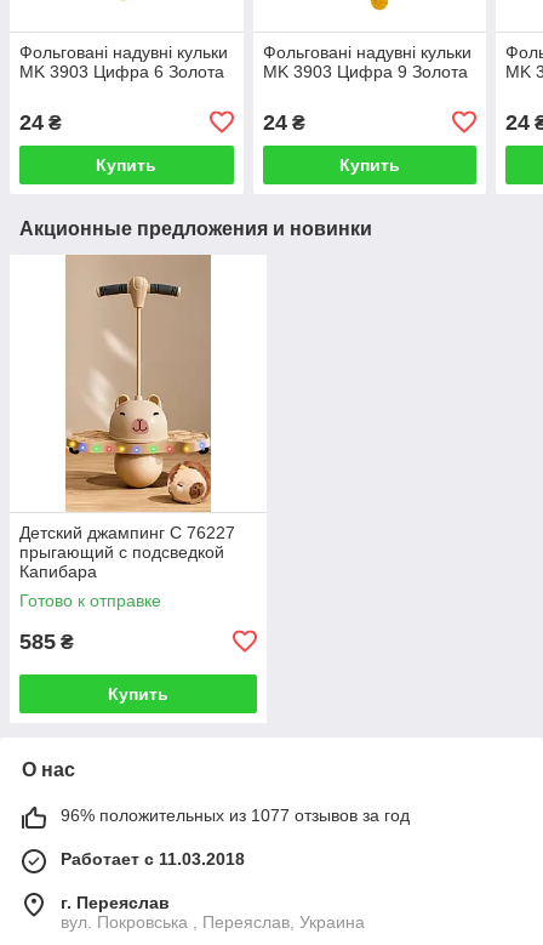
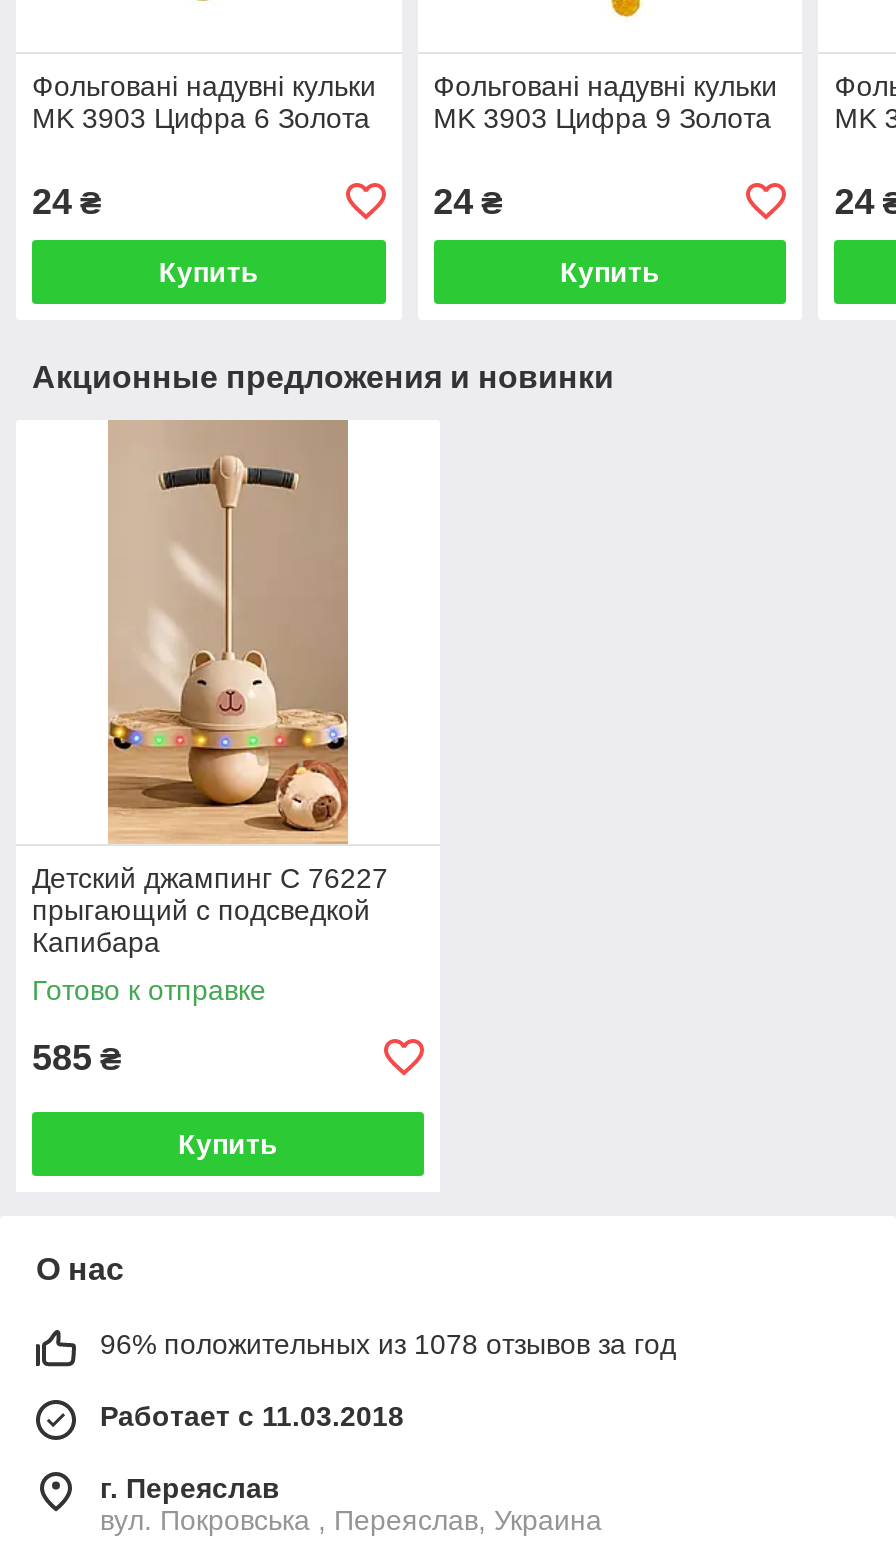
[61,805,410,825] 96% положительных из 1077 отзывов за год -> [100,1328,676,1360] 96% положительных из 1078 отзывов за год

